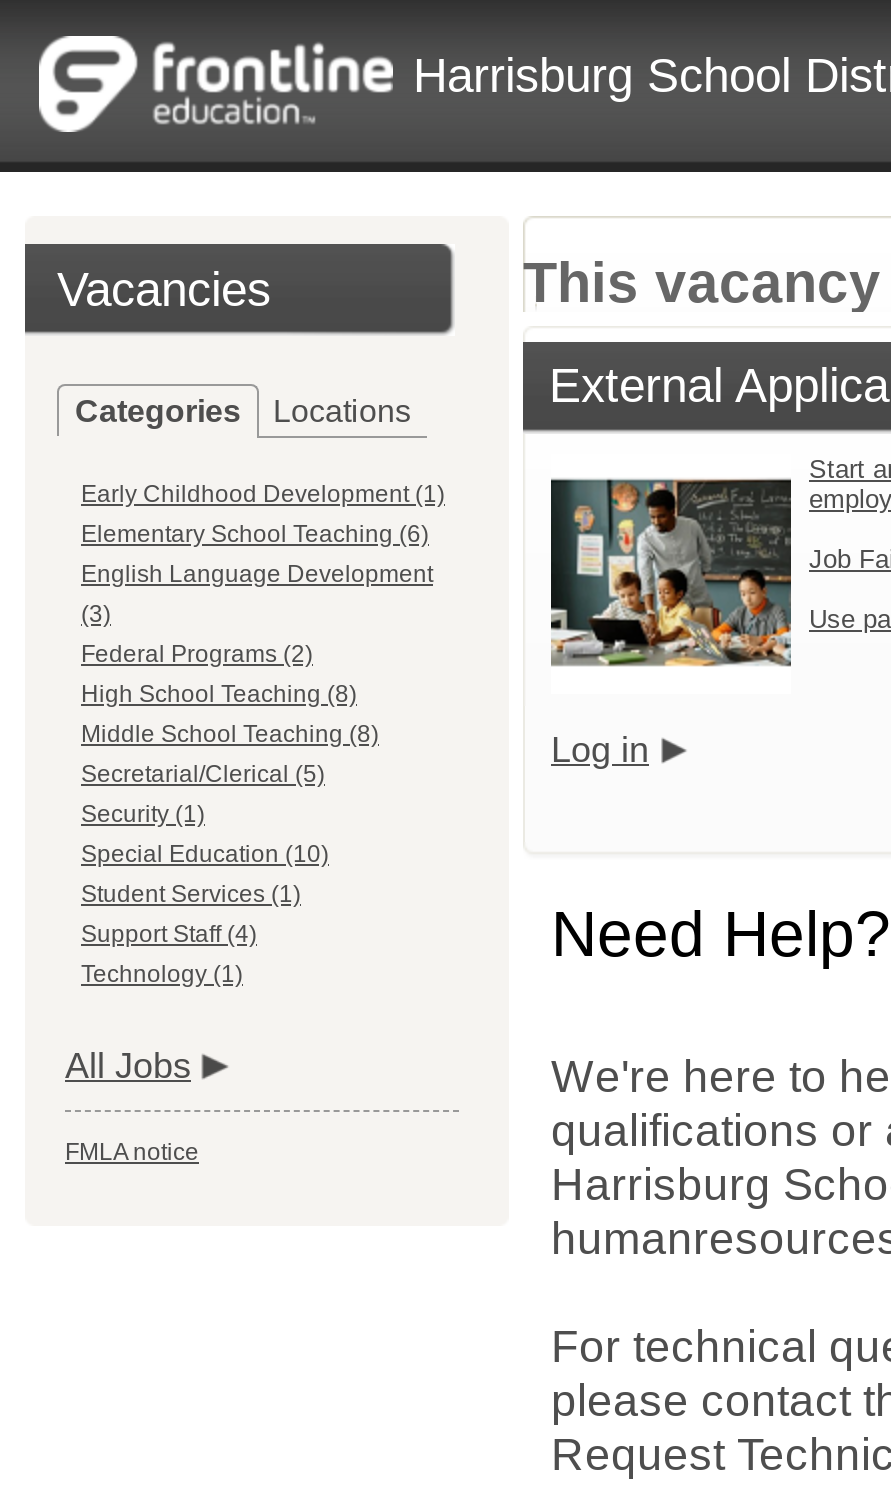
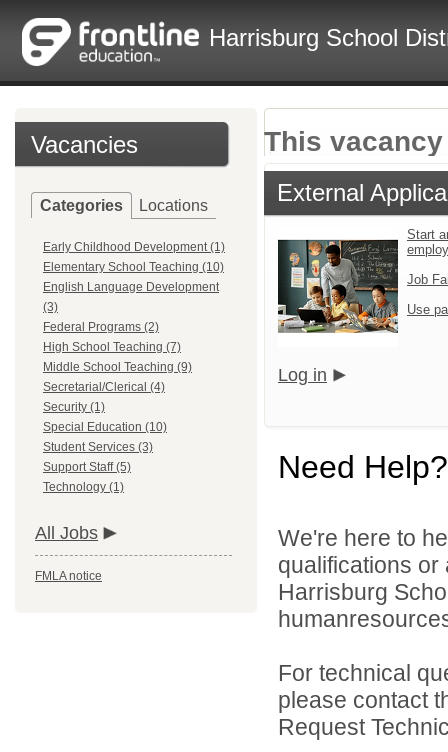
[81,520,429,548] Elementary School Teaching (6) -> [43,260,224,274] Elementary School Teaching (10)
[81,680,357,708] High School Teaching (8) -> [43,340,181,354] High School Teaching (7)
[81,720,379,748] Middle School Teaching (8) -> [43,360,192,374] Middle School Teaching (9)
[81,760,325,788] Secretarial/Clerical (5) -> [43,380,165,394] Secretarial/Clerical (4)
[81,880,301,908] Student Services (1) -> [43,440,153,454] Student Services (3)
[81,920,257,948] Support Staff (4) -> [43,460,131,474] Support Staff (5)

